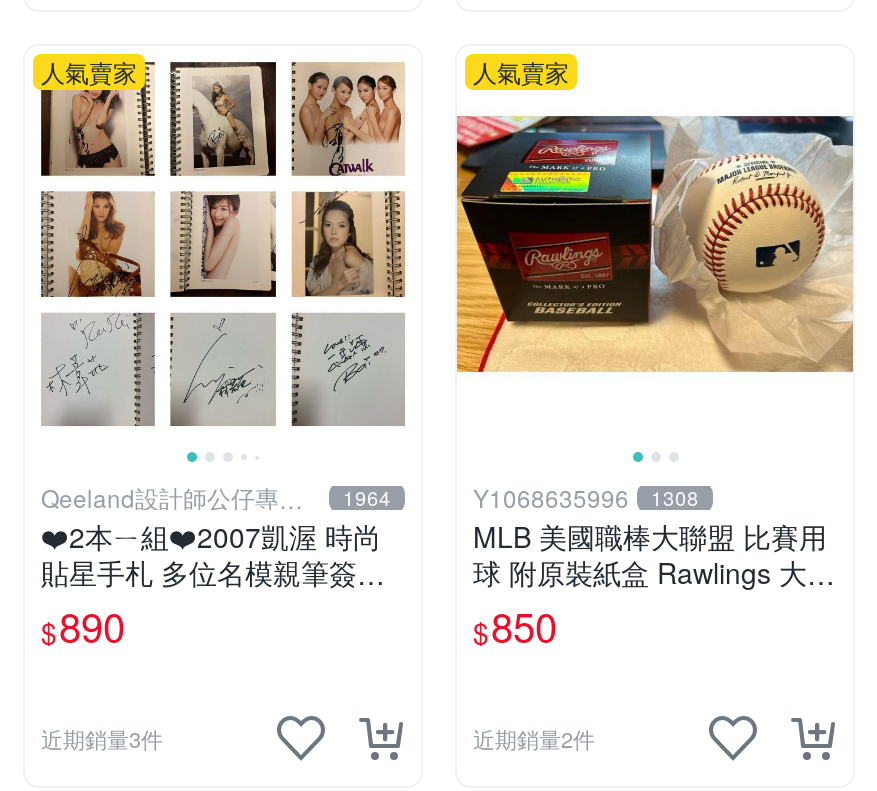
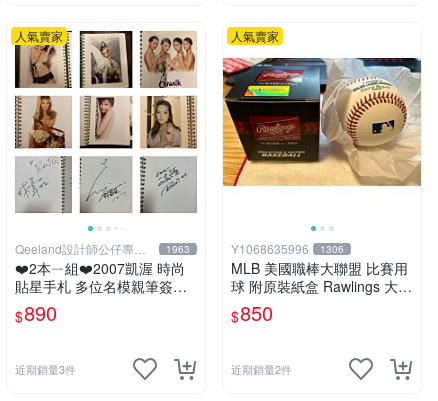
[343,485,391,513] 1964 -> [166,242,190,256] 1963
[473,481,699,515] Y1068635996 1308 -> [231,240,344,257] Y1068635996 1306

